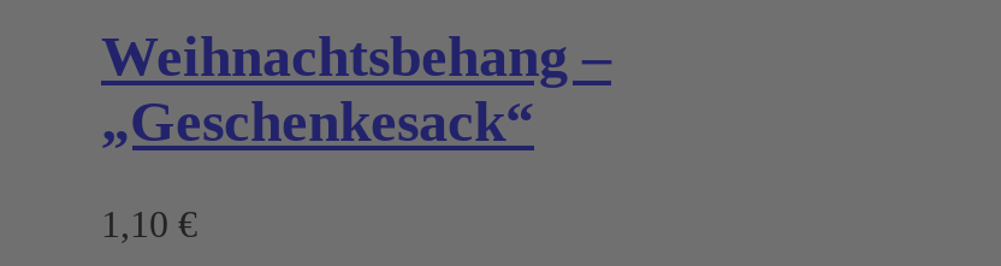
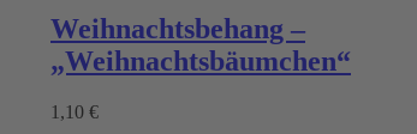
[101,90,534,152] „Geschenkesack“ -> [50,46,351,77] „Weihnachtsbäumchen“

